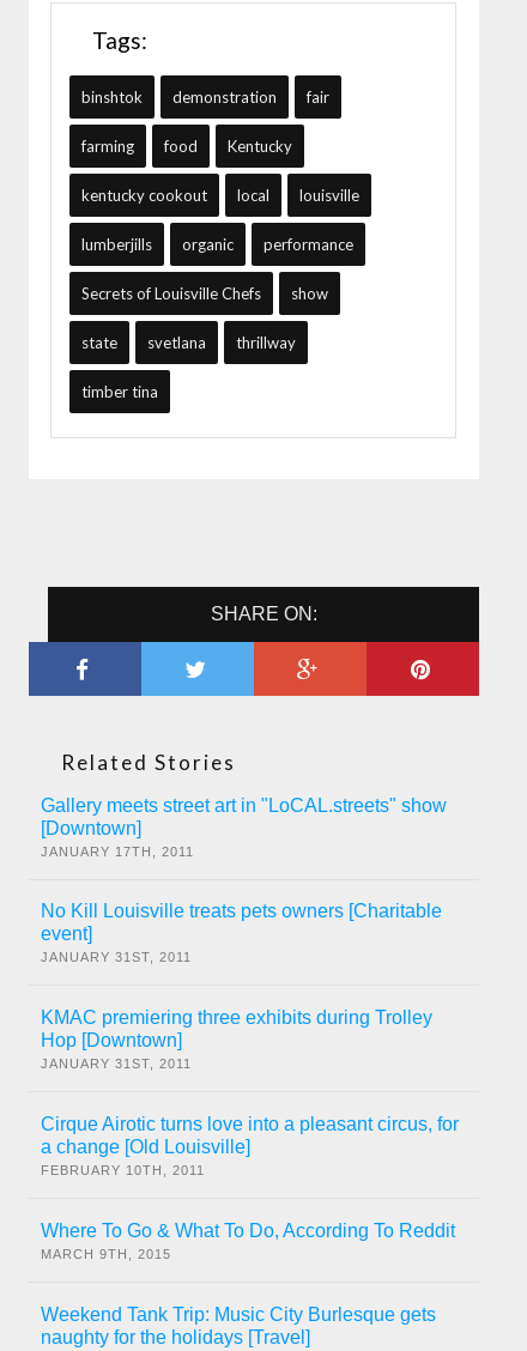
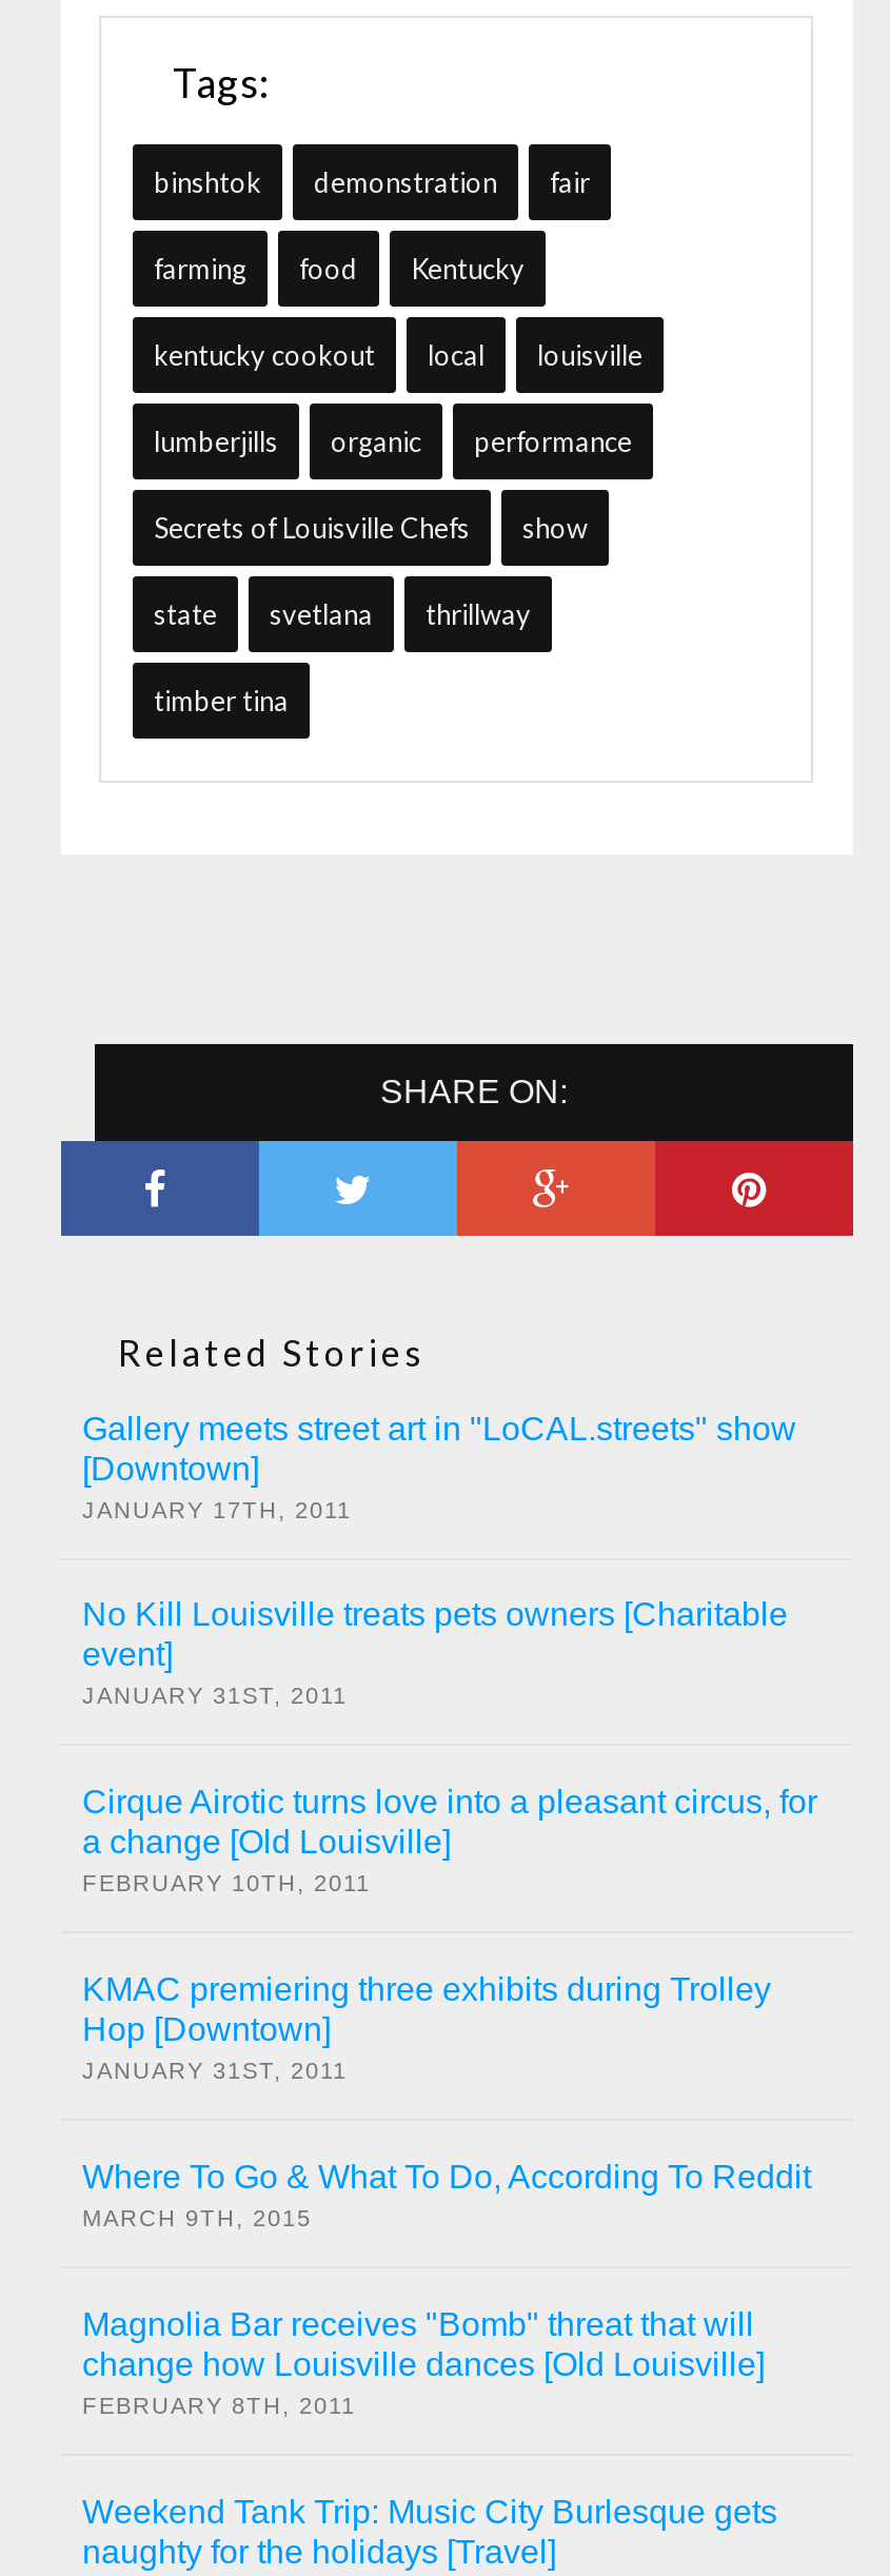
moved [41,1114,459,1178] -> [82,1785,817,1896]: Cirque Airotic turns love into a pleasant circus, for | a change [Old Louisville] | FEBRUARY 10TH, 2011
none -> [82,2307,765,2419] Magnolia Bar receives "Bomb" threat that will | change how Louisville dances [Old Louisville] | FEBRUARY 8TH, 2011

